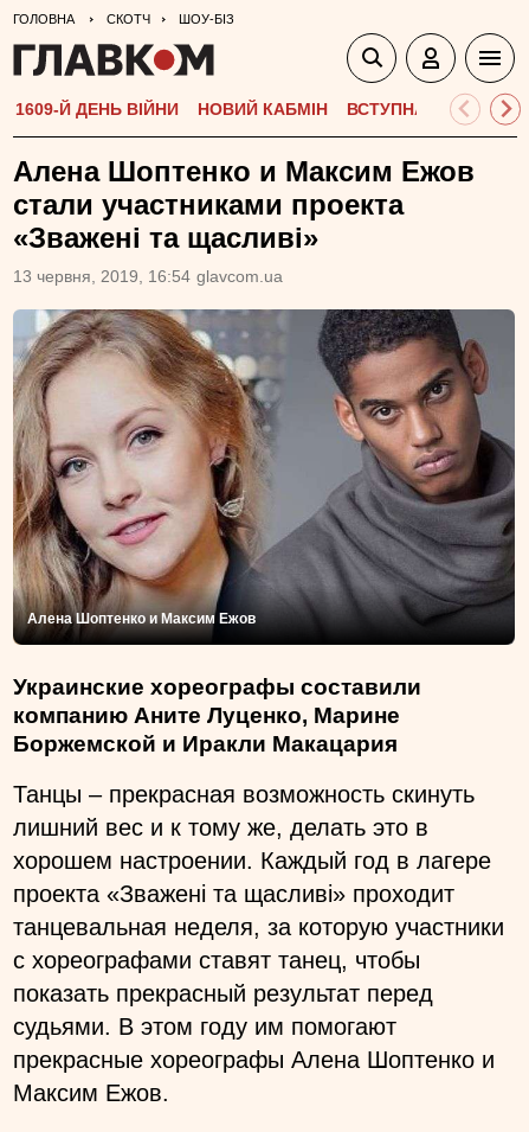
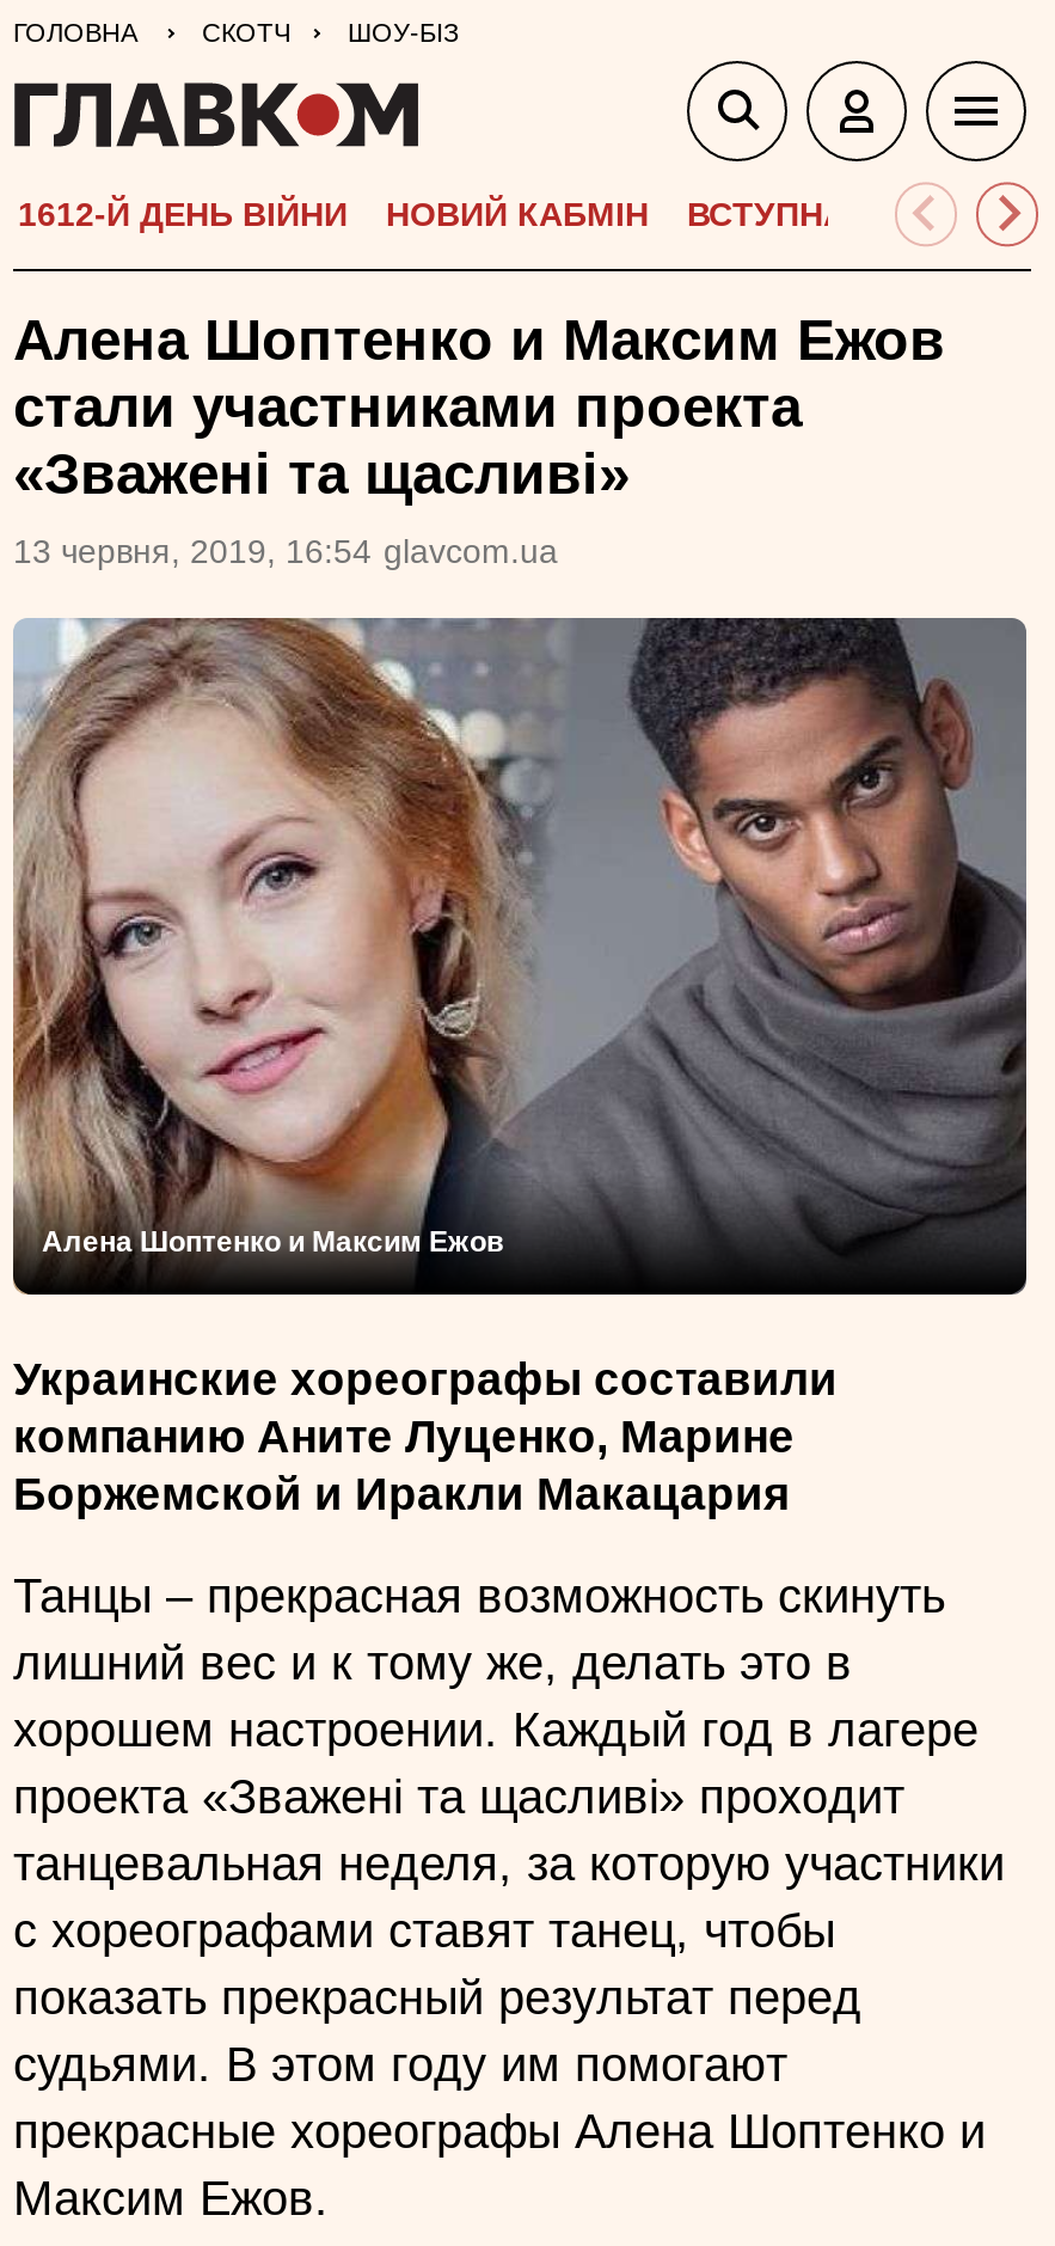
[15,98,179,117] 1609-Й ДЕНЬ ВІЙНИ -> [18,195,348,233] 1612-Й ДЕНЬ ВІЙНИ

